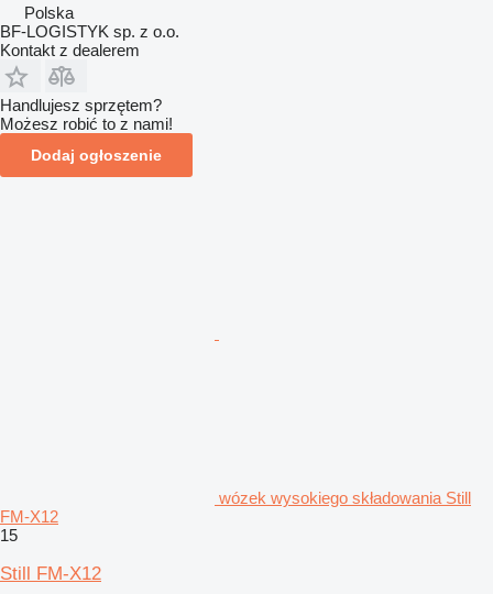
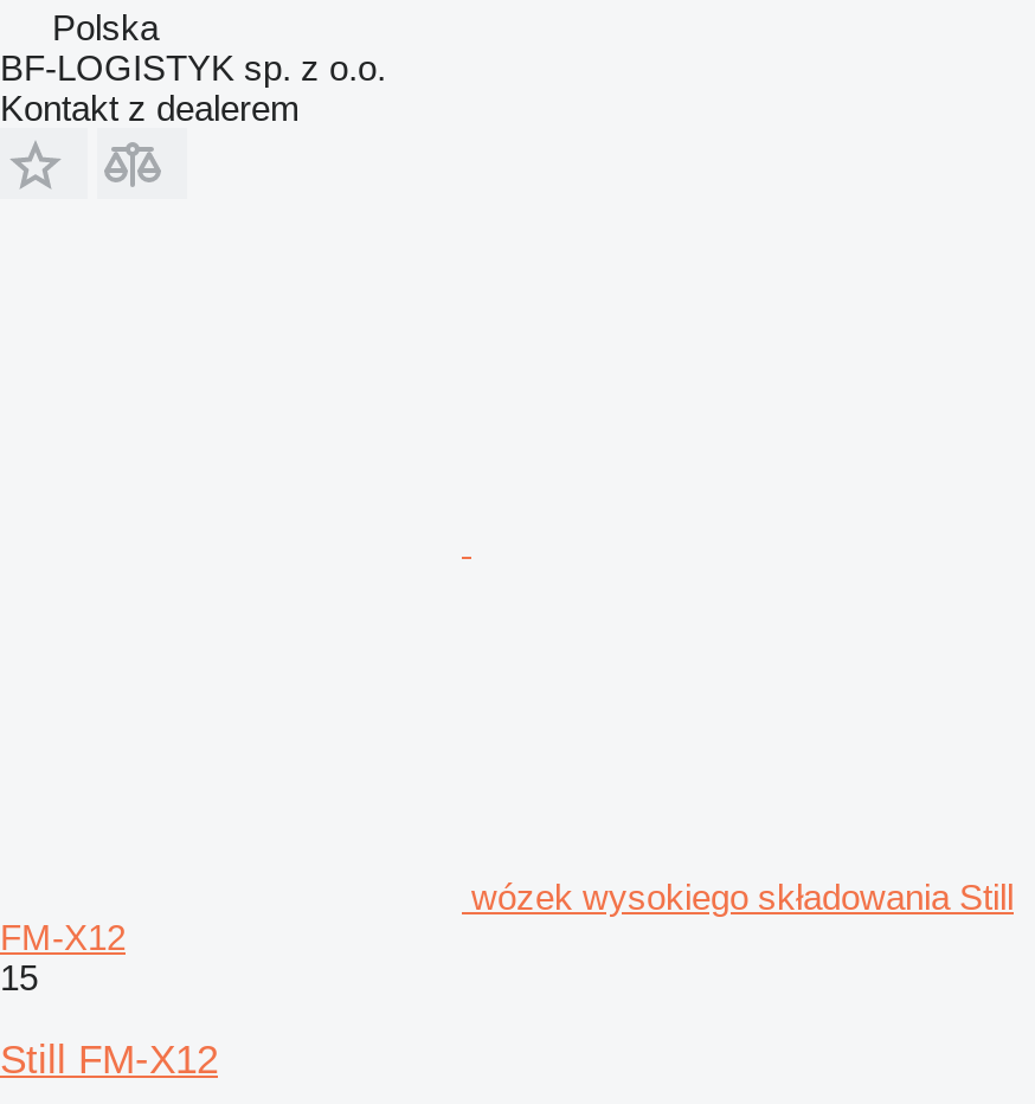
[0,96,173,164] Handlujesz sprzętem? | Możesz robić to z nami! | Dodaj ogłoszenie -> none

